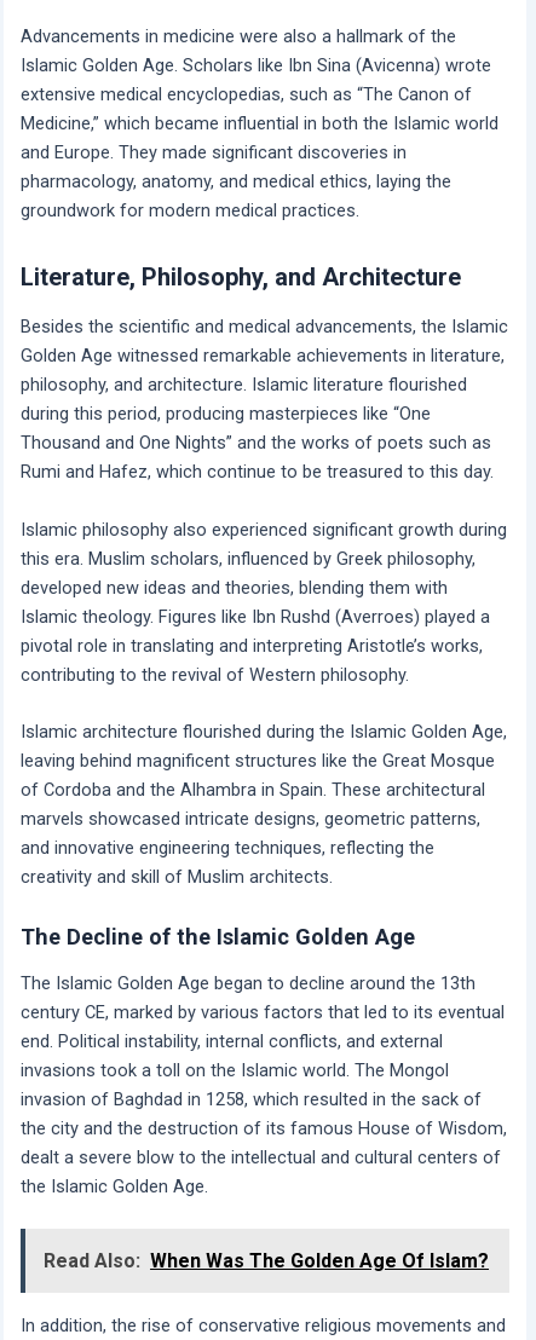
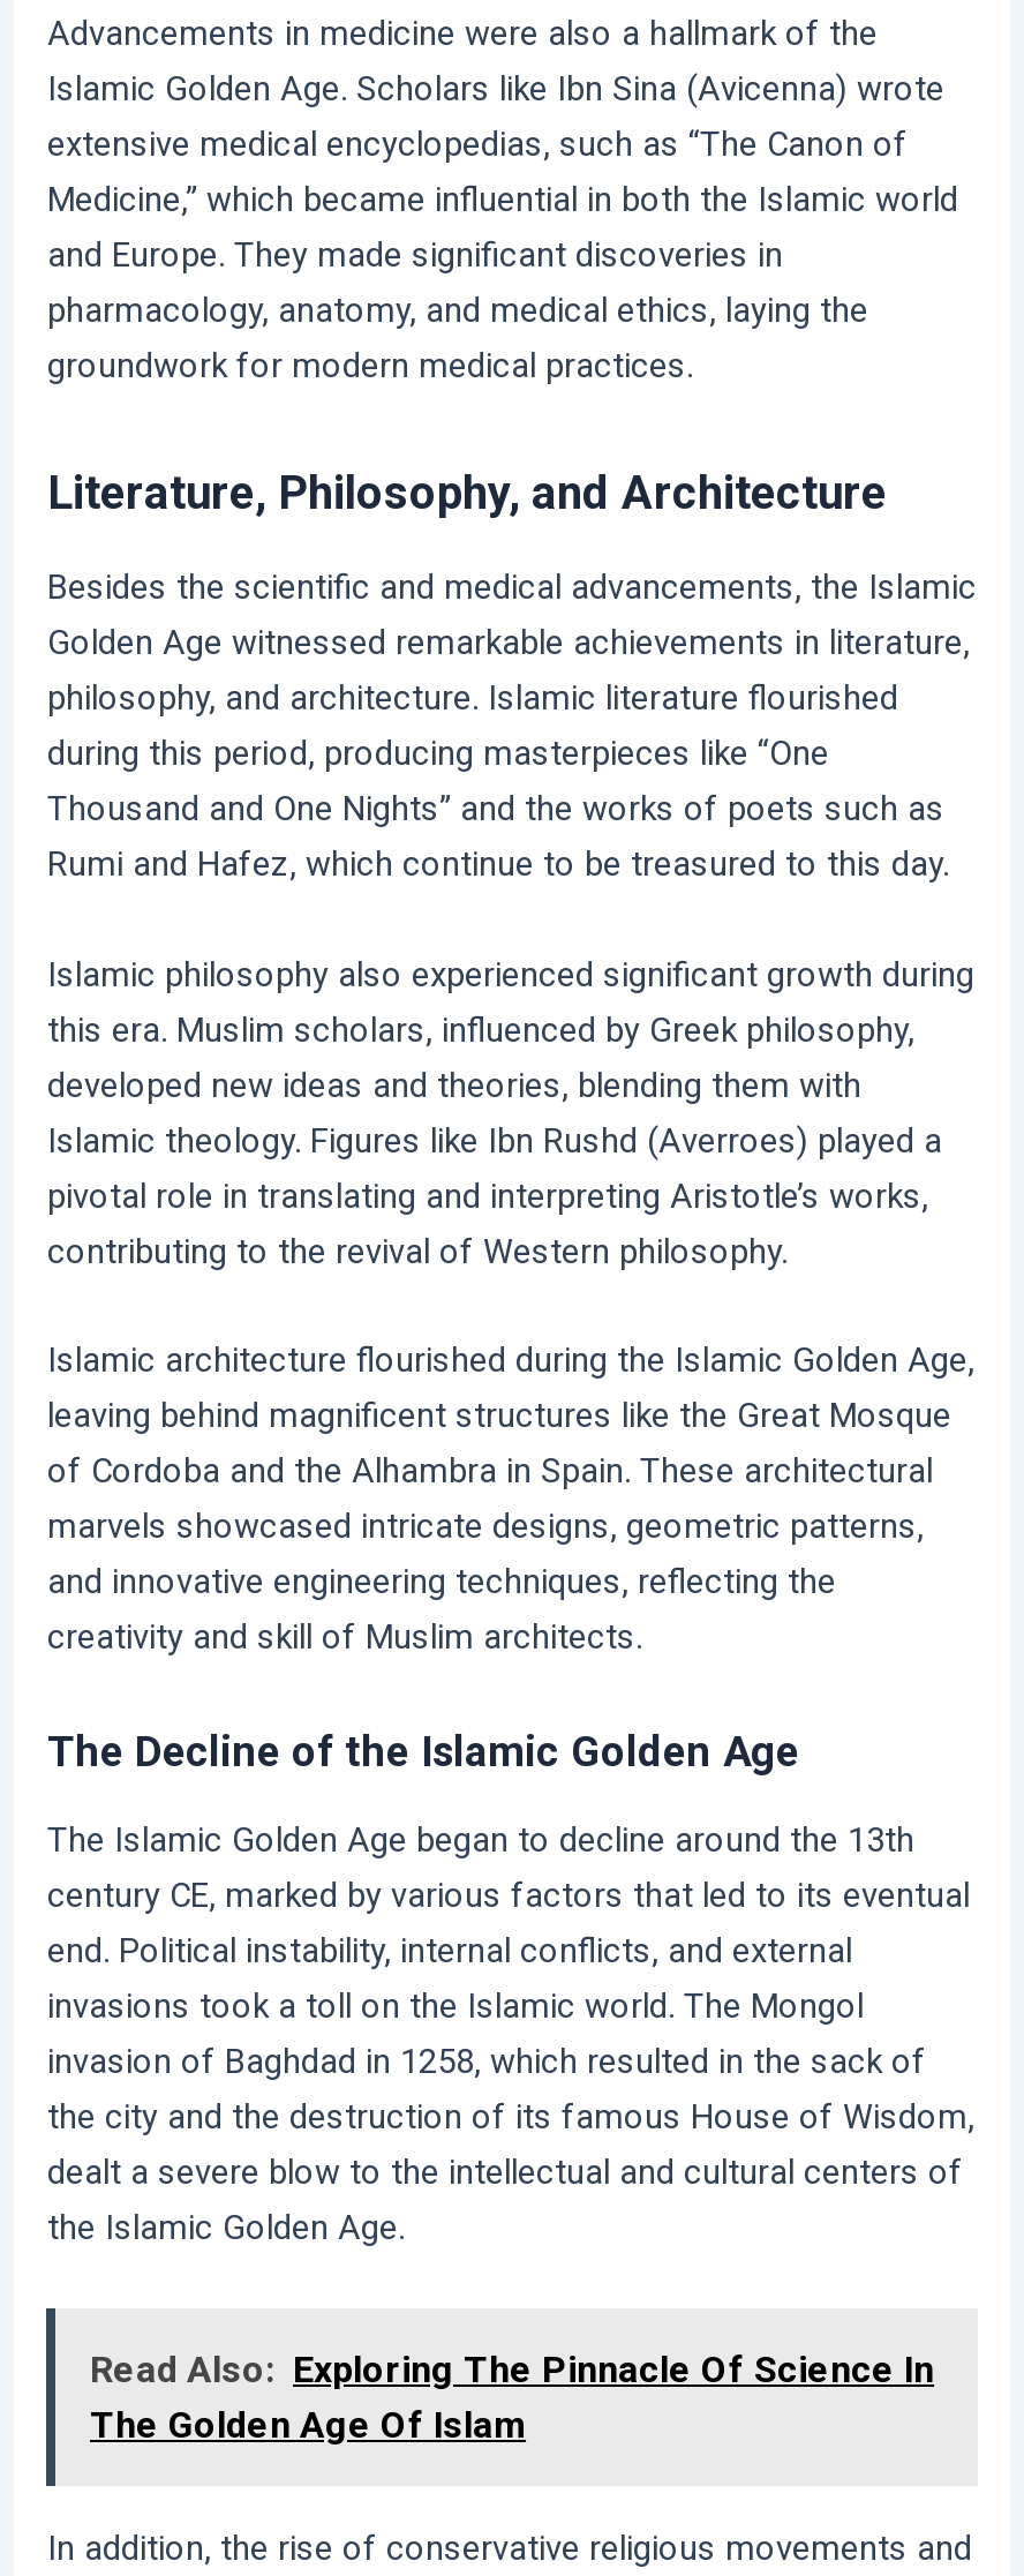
[44,1249,489,1272] Read Also: When Was The Golden Age Of Islam? -> [90,2347,934,2446] Read Also: Exploring The Pinnacle Of Science In | The Golden Age Of Islam

